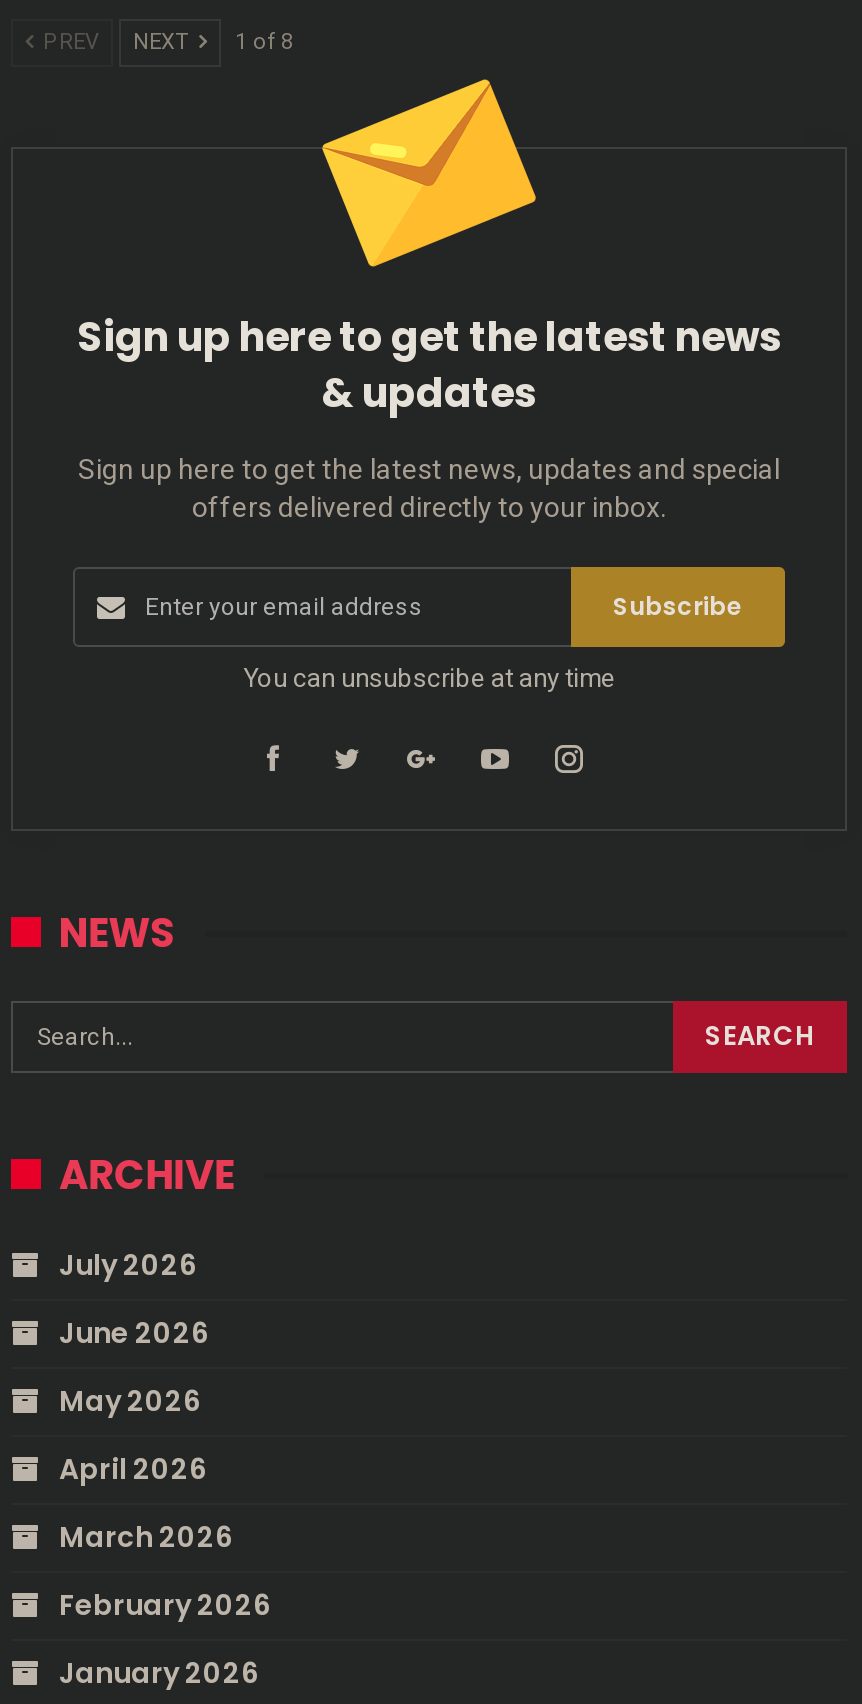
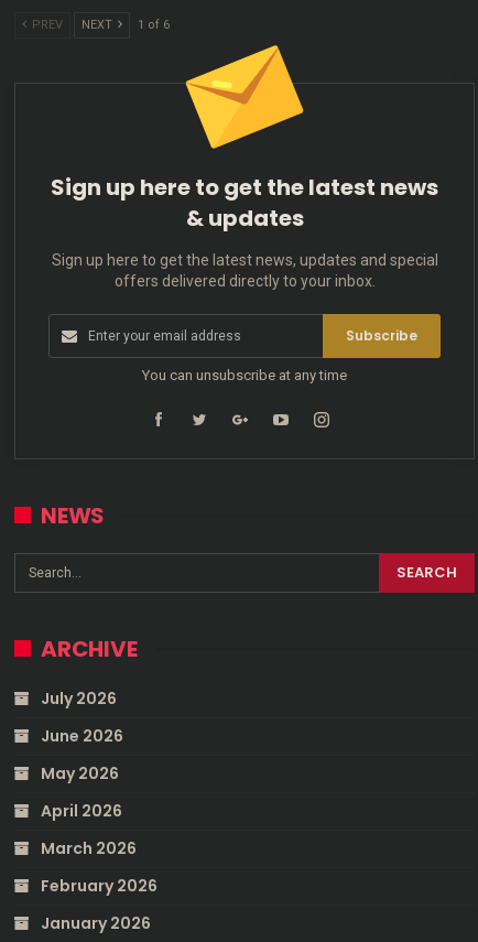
[37,29,293,55] PREV NEXT 1 of 8 -> [29,17,170,32] PREV NEXT 1 of 6

